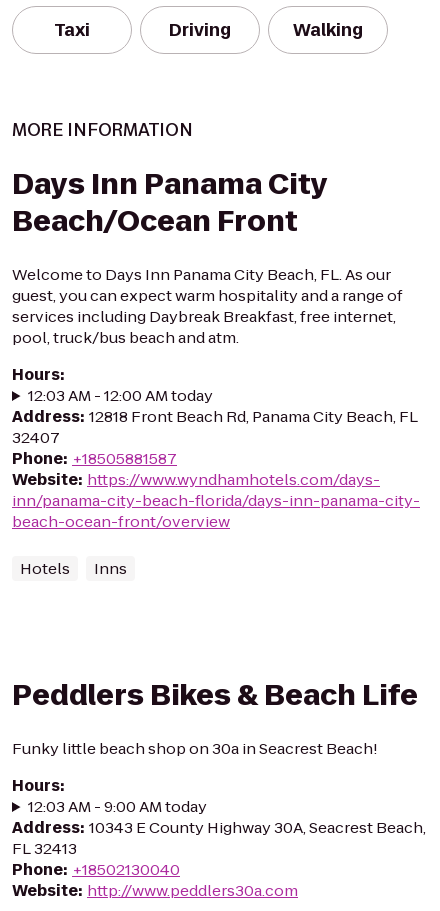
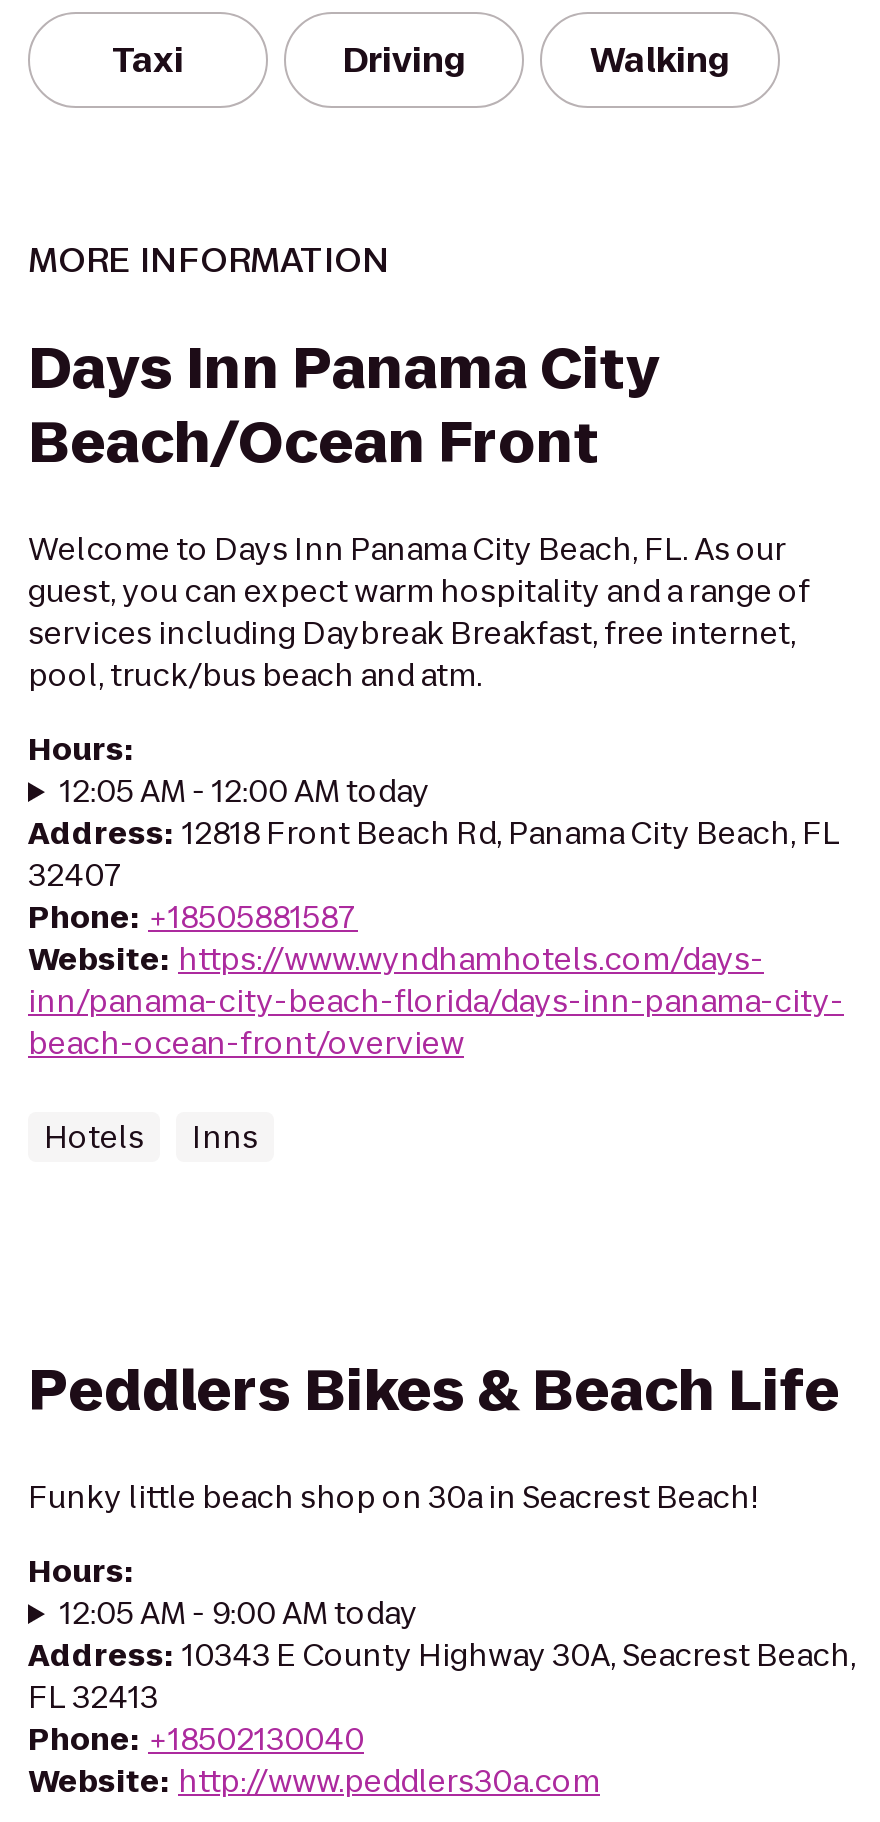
[28,385,213,406] 12:03 AM - 12:00 AM today -> [60,770,430,812] 12:05 AM - 12:00 AM today
[28,796,207,817] 12:03 AM - 9:00 AM today -> [60,1592,418,1634] 12:05 AM - 9:00 AM today

